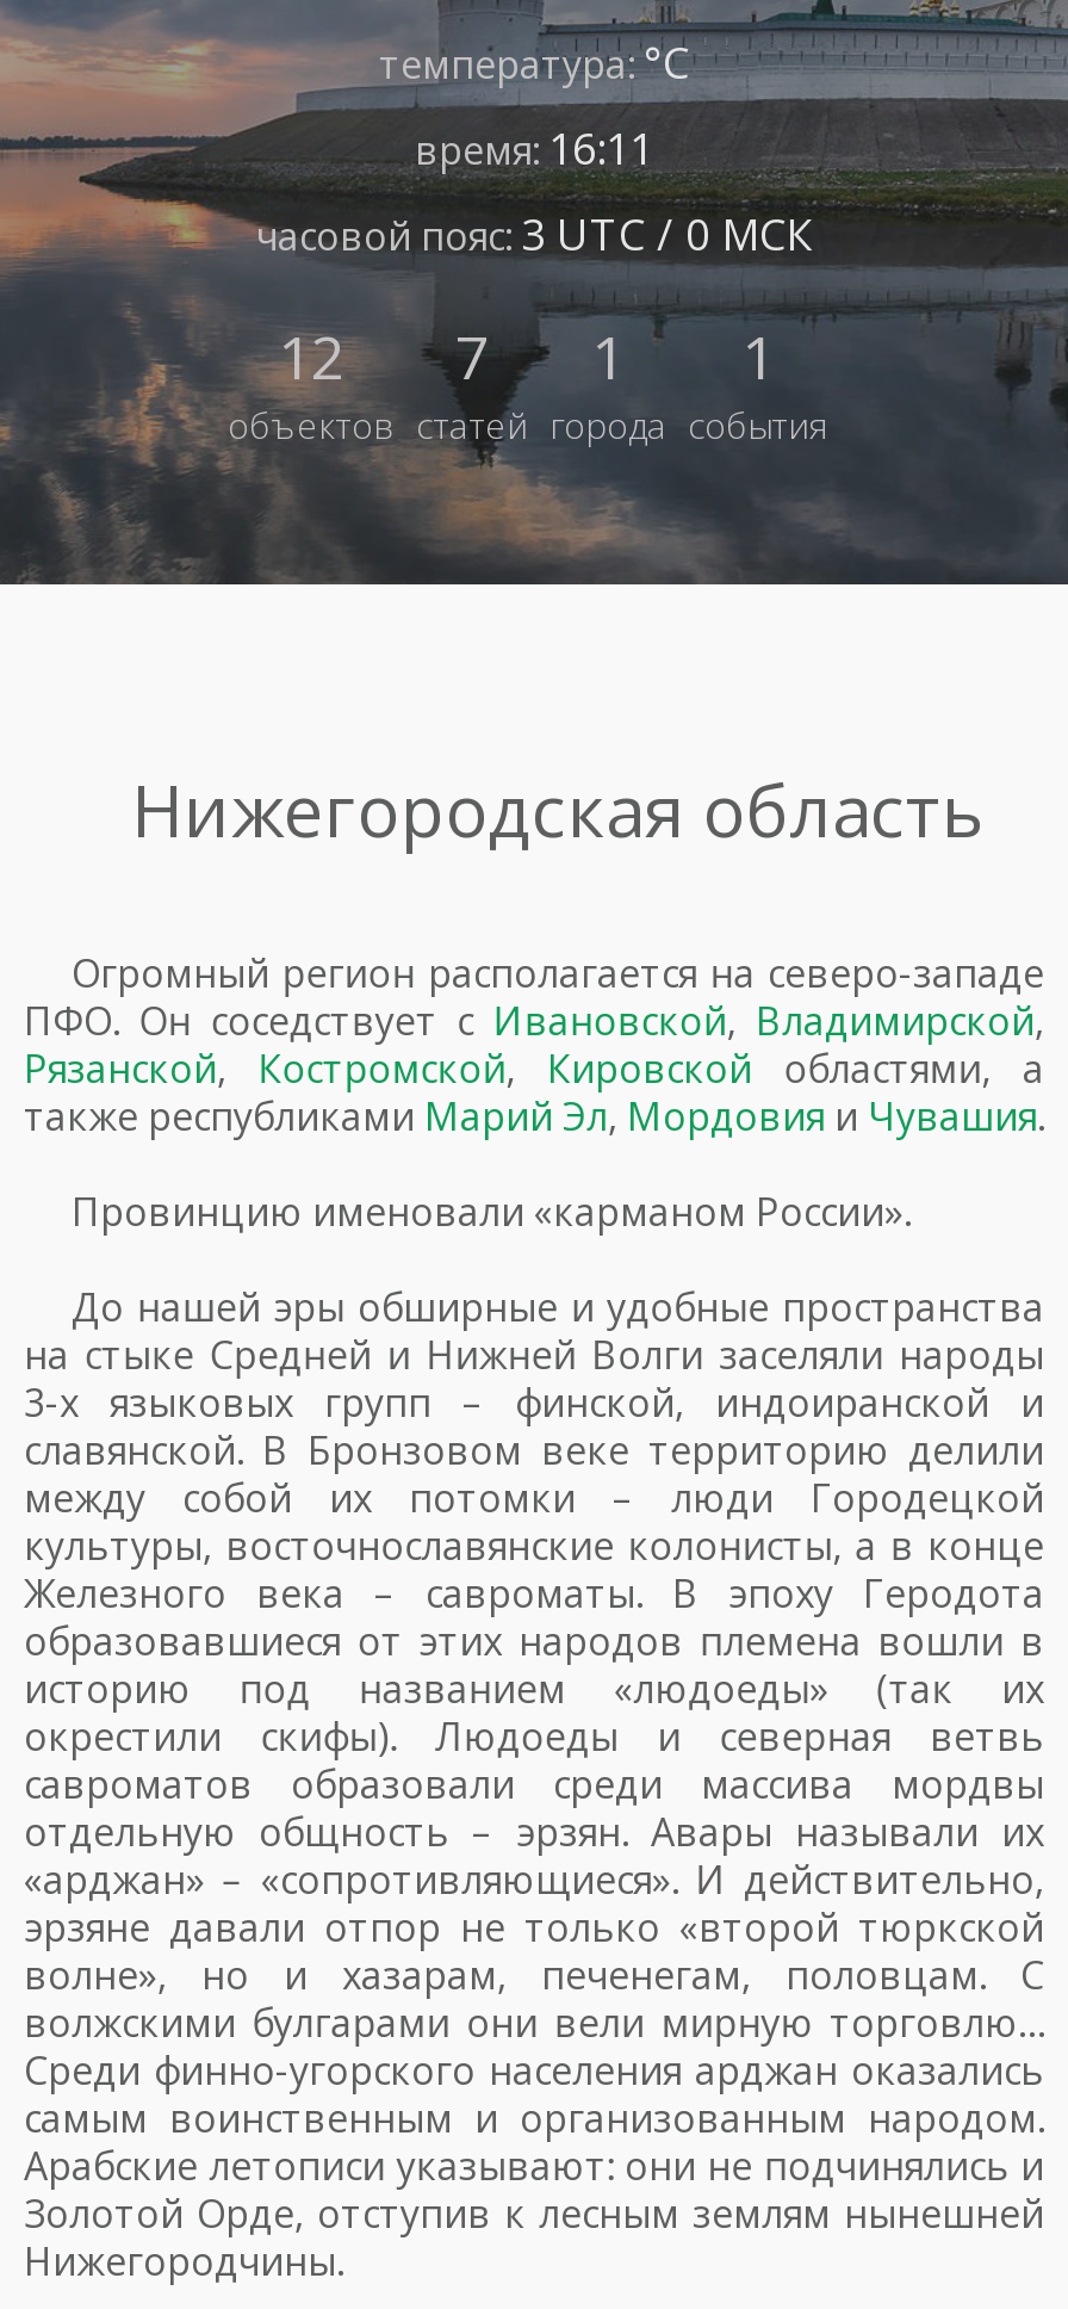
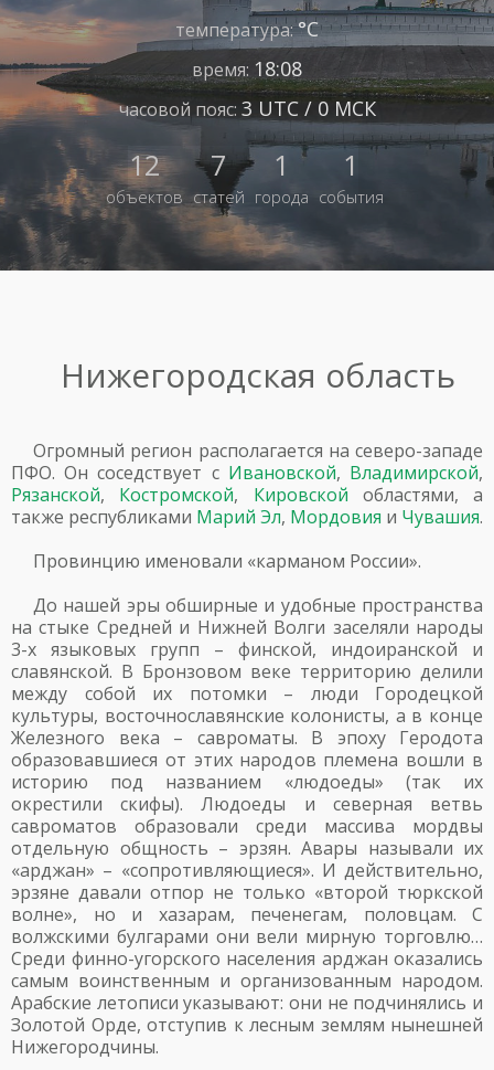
[415,119,653,177] время: 16:11 -> [192,55,302,82] время: 18:08

